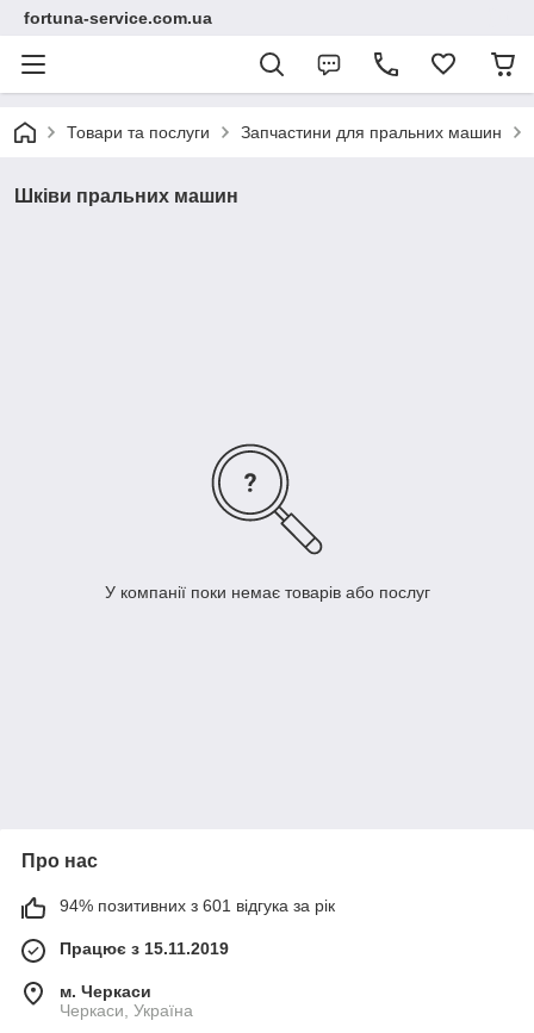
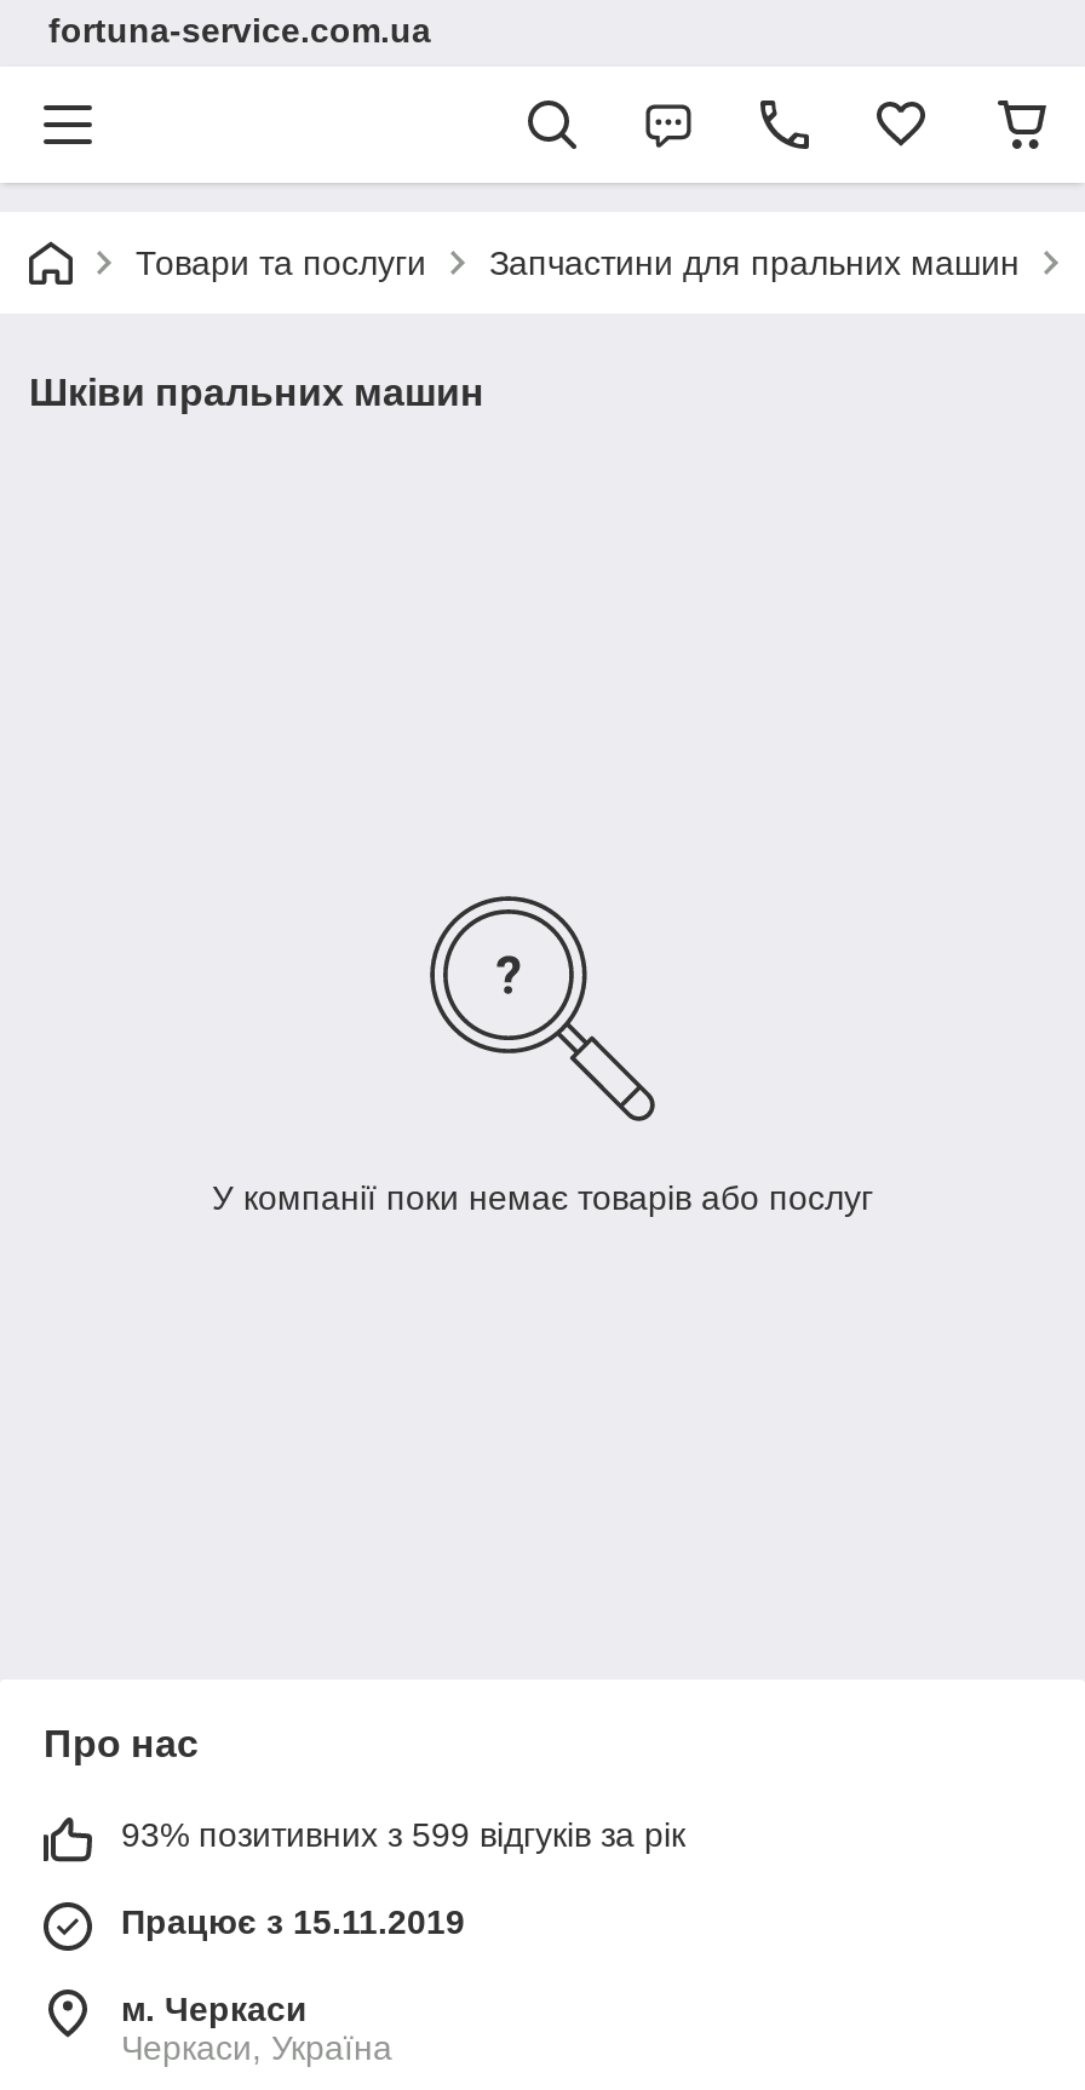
[60,897,335,916] 94% позитивних з 601 відгука за рік -> [121,1816,685,1855] 93% позитивних з 599 відгуків за рік

